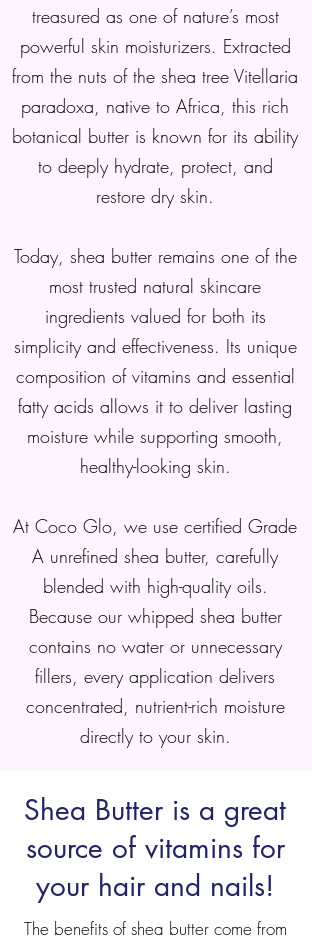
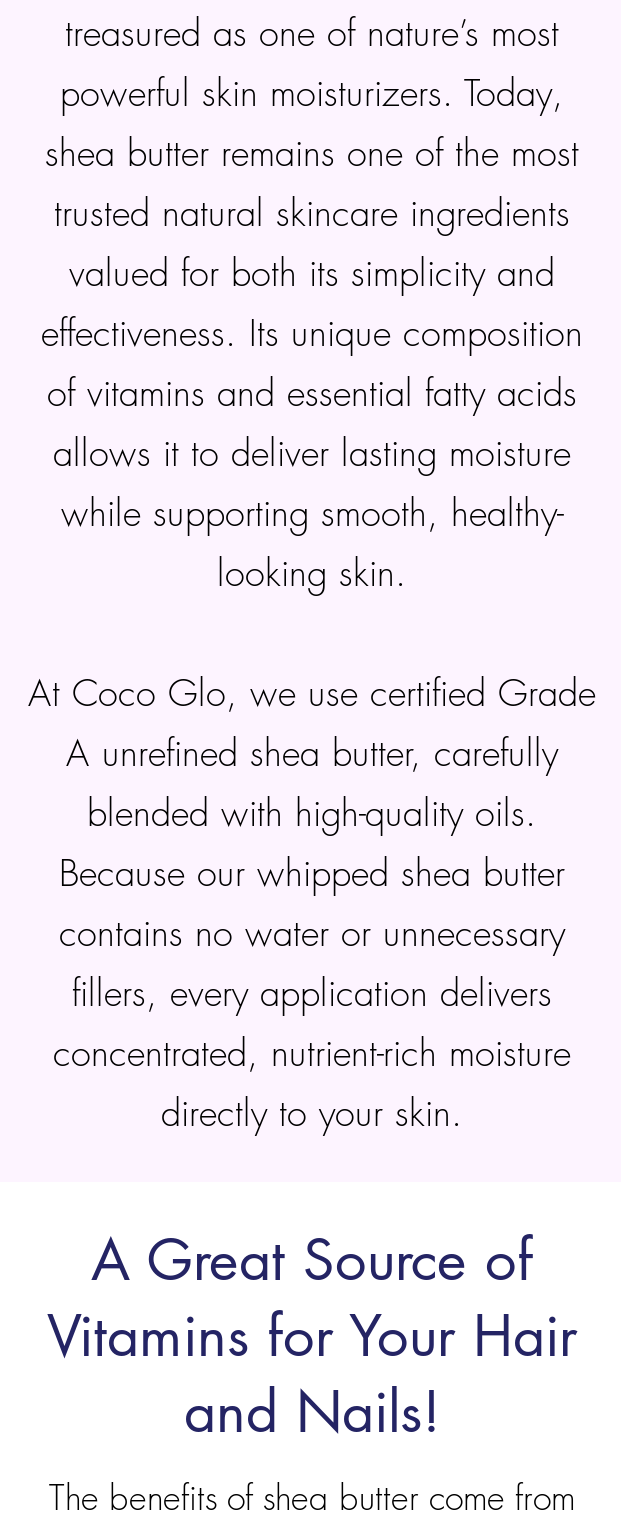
[12,34,298,478] powerful skin moisturizers. Extracted | from the nuts of the shea tree Vitellaria | paradoxa, native to Africa, this rich | botanical butter is known for its ability | to deeply hydrate, protect, and | restore dry skin. | Today, shea butter remains one of the | most trusted natural skincare | ingredients valued for both its | simplicity and effectiveness. Its unique | composition of vitamins and essential | fatty acids allows it to deliver lasting | moisture while supporting smooth, | healthy-looking skin. -> [41,68,583,596] powerful skin moisturizers. Today, | shea butter remains one of the most | trusted natural skincare ingredients | valued for both its simplicity and | effectiveness. Its unique composition | of vitamins and essential fatty acids | allows it to deliver lasting moisture | while supporting smooth, healthy- | looking skin.
[24,792,286,904] Shea Butter is a great | source of vitamins for | your hair and nails! -> [47,1224,577,1448] A Great Source of | Vitamins for Your Hair | and Nails!

